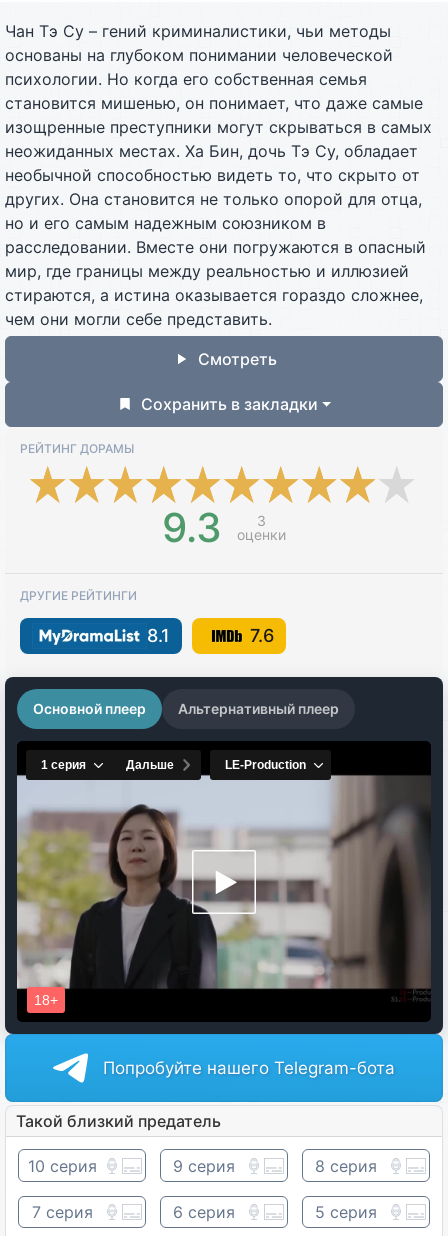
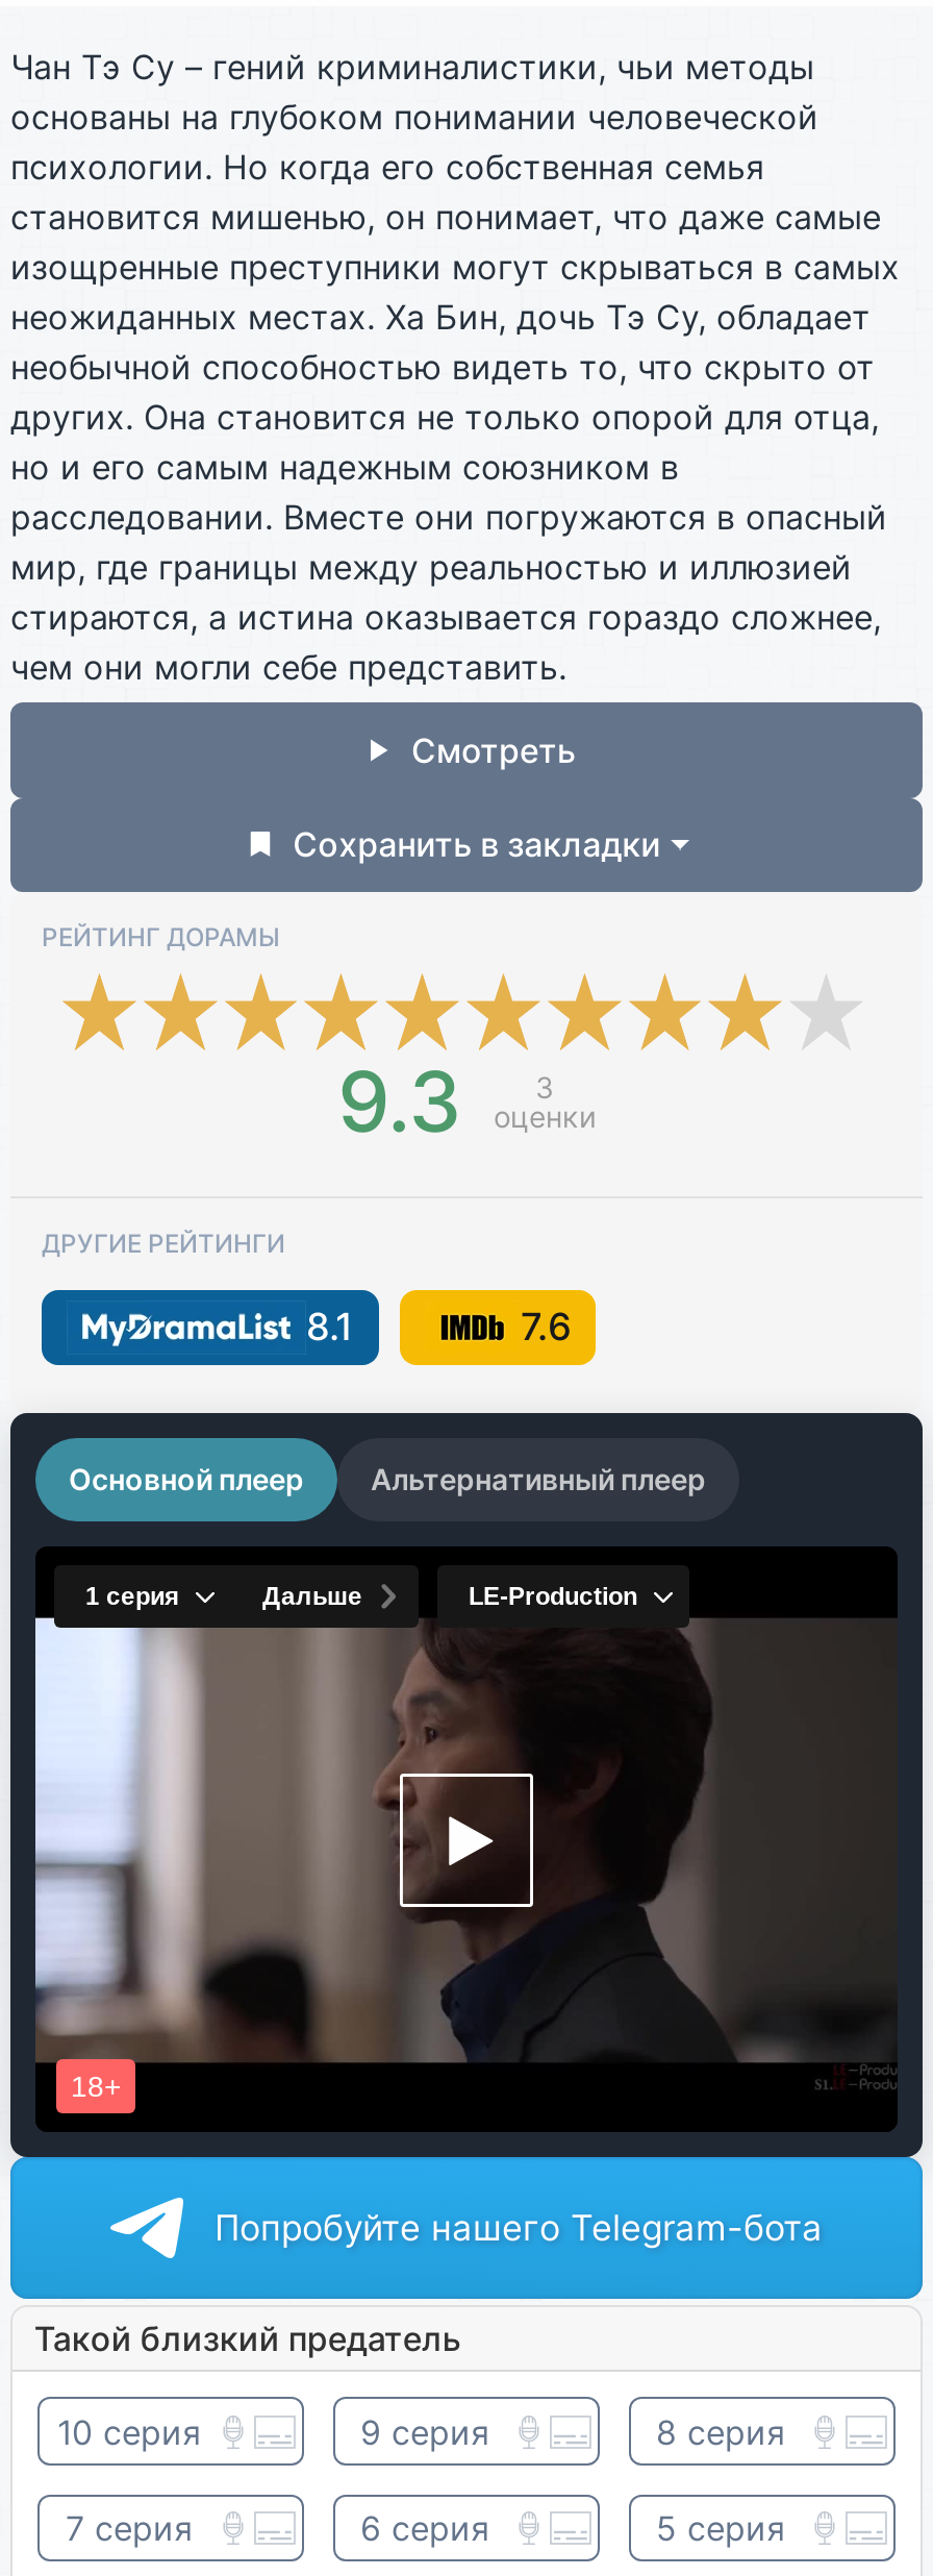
[16,774,431,990] [image] -> [33,1617,896,2063] [image]

